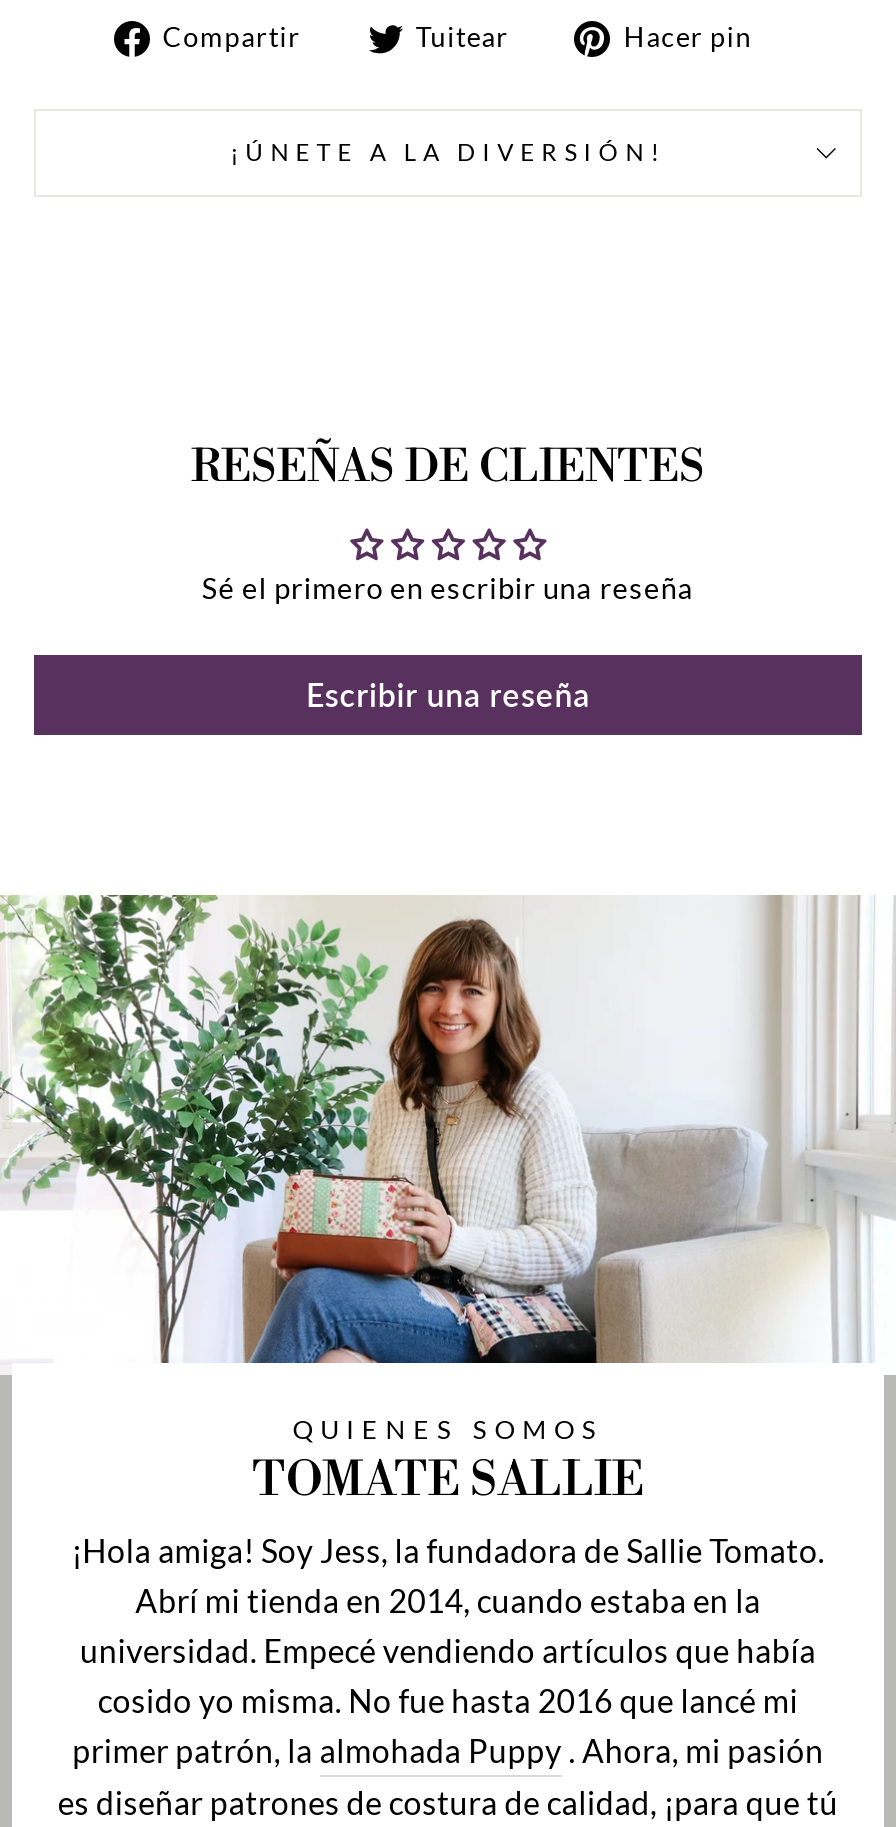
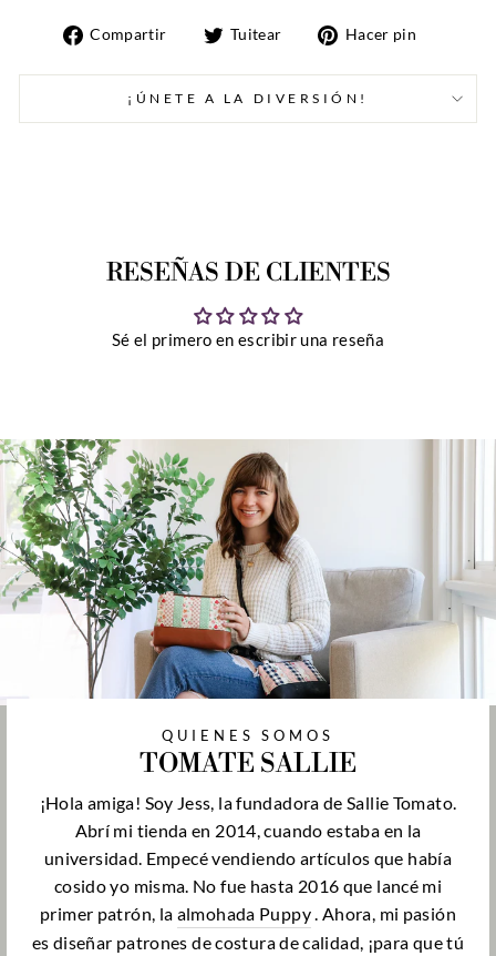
[306,676,590,714] Escribir una reseña -> none

